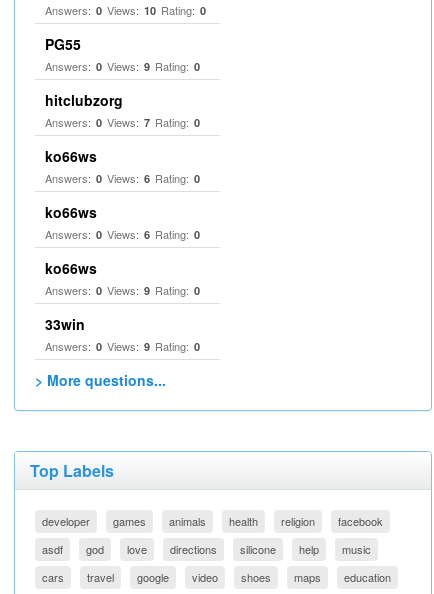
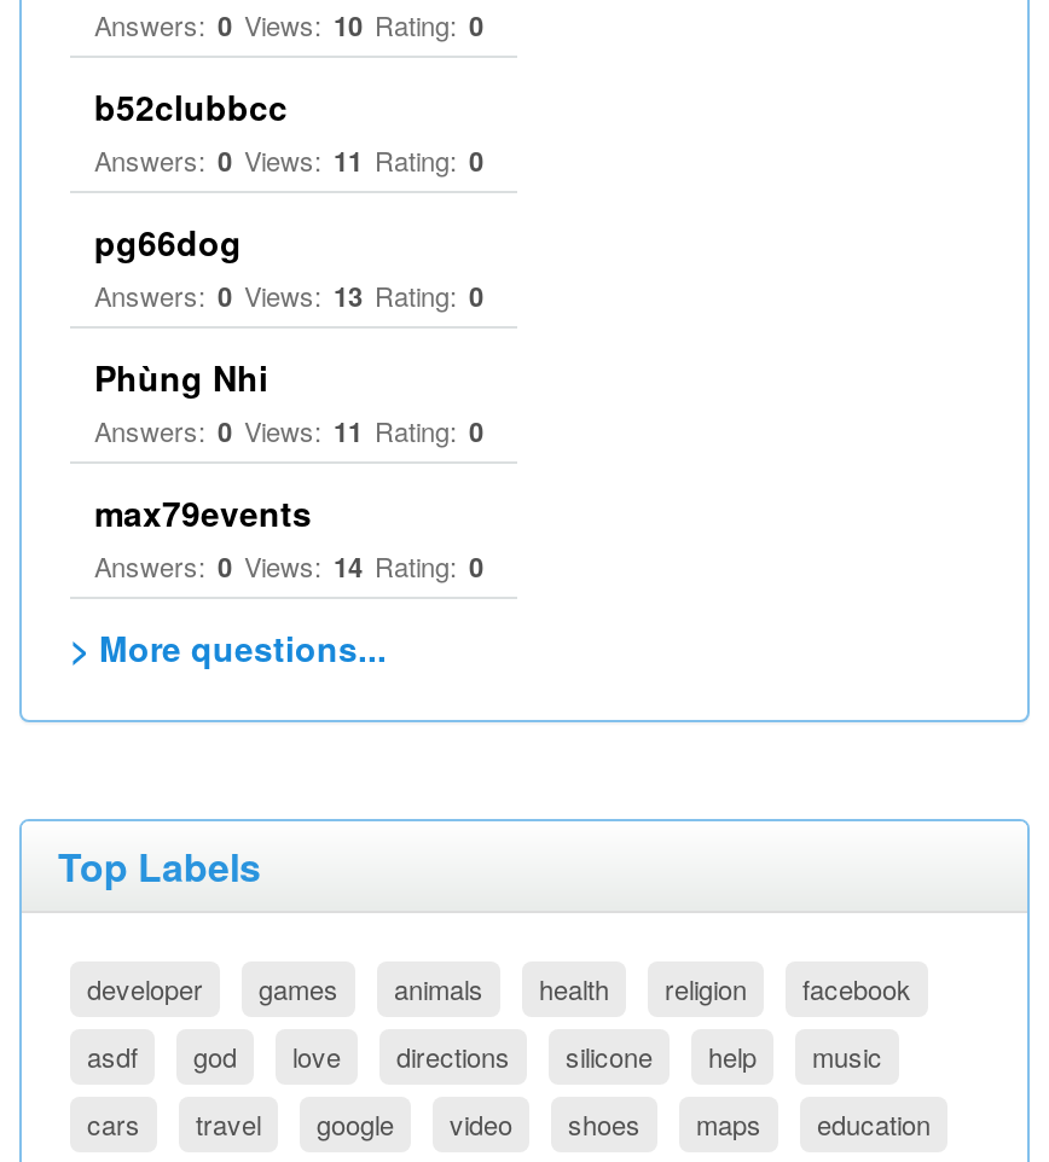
[45,34,200,354] PG55 | Answers: 0 Views: 9 Rating: 0 | hitclubzorg | Answers: 0 Views: 7 Rating: 0 | ko66ws | Answers: 0 Views: 6 Rating: 0 | ko66ws | Answers: 0 Views: 6 Rating: 0 | ko66ws | Answers: 0 Views: 9 Rating: 0 | 33win | Answers: 0 Views: 9 Rating: 0 -> [94,82,483,585] b52clubbcc | Answers: 0 Views: 11 Rating: 0 | pg66dog | Answers: 0 Views: 13 Rating: 0 | Phùng Nhi | Answers: 0 Views: 11 Rating: 0 | max79events | Answers: 0 Views: 14 Rating: 0

